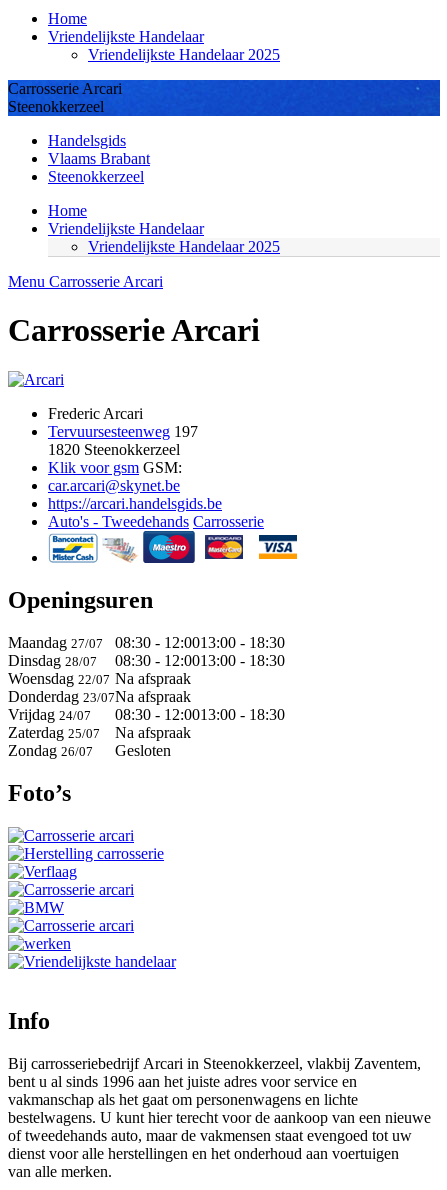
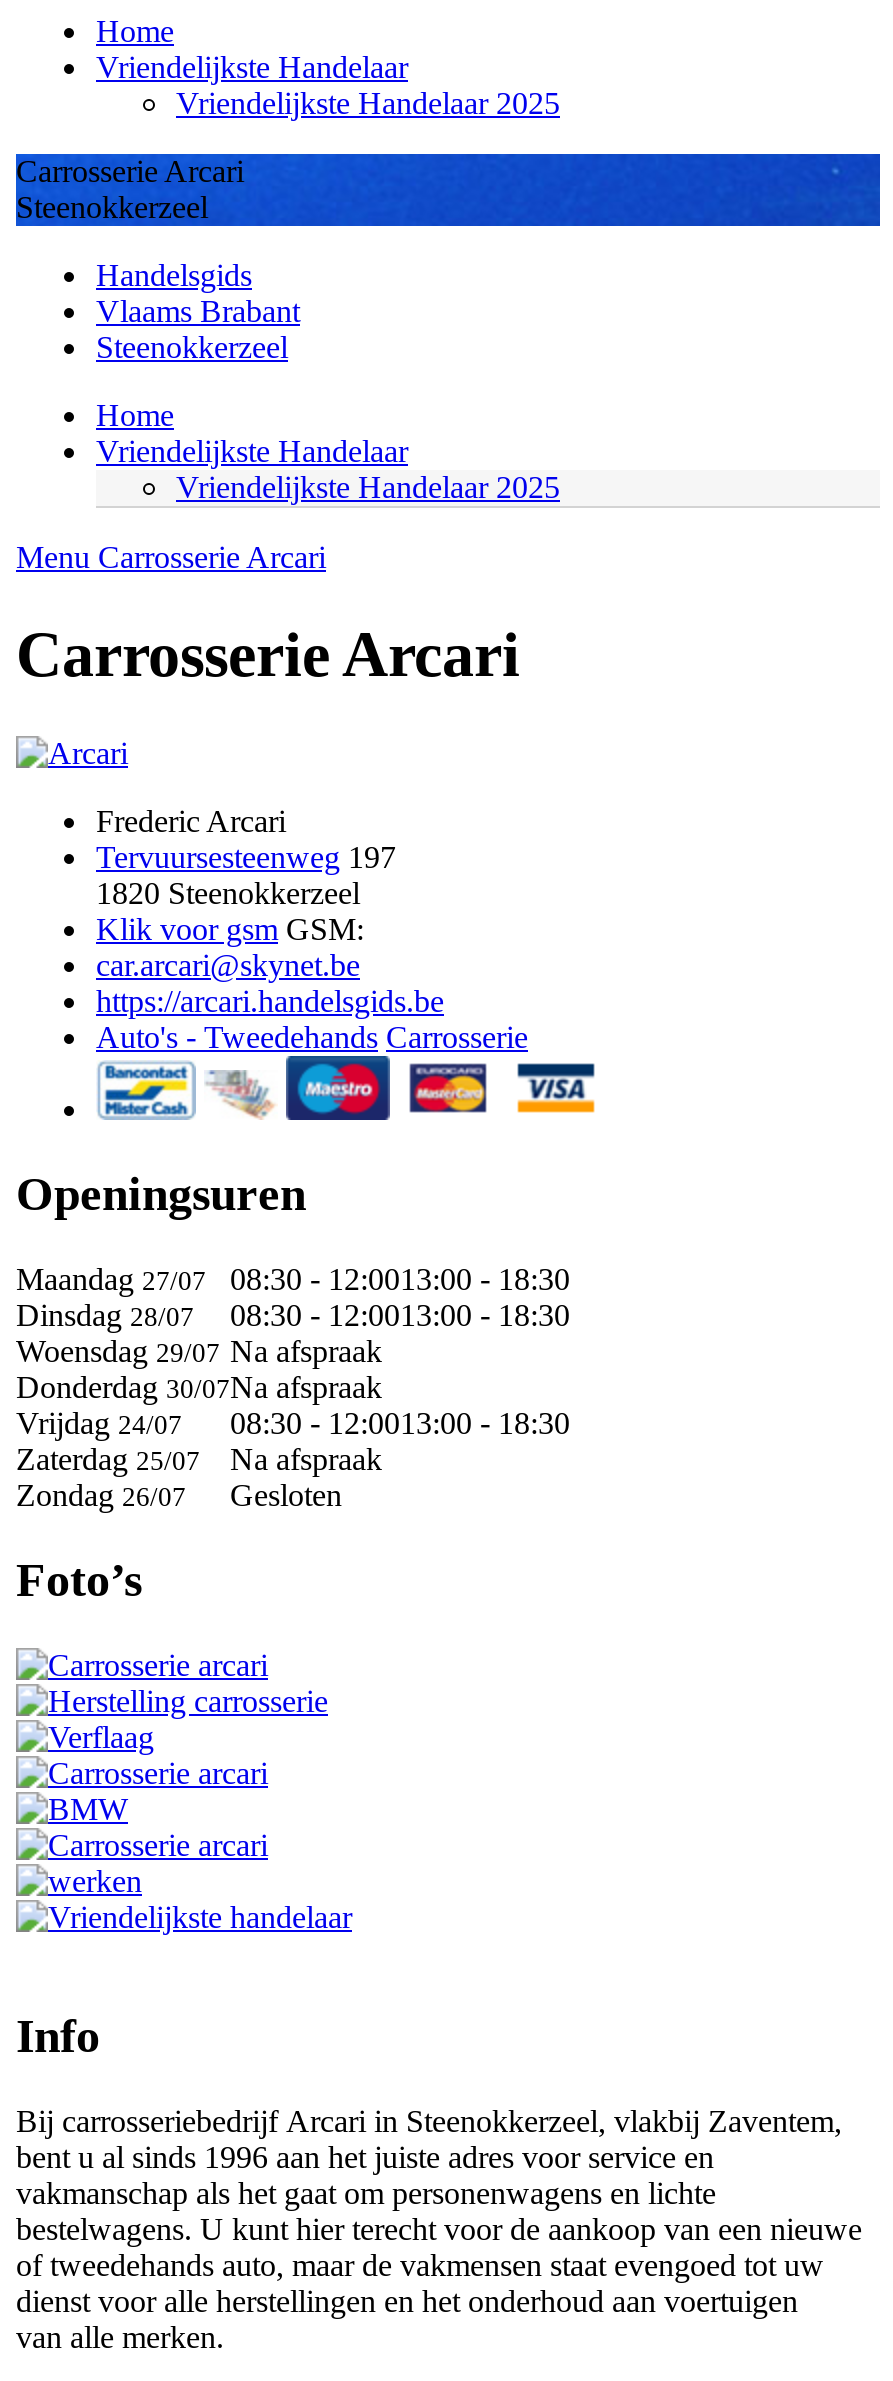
[8,670,191,687] Woensdag 22/07 Na afspraak -> [16,1333,382,1367] Woensdag 29/07 Na afspraak
[8,688,191,705] Donderdag 23/07Na afspraak -> [16,1369,382,1403] Donderdag 30/07Na afspraak

